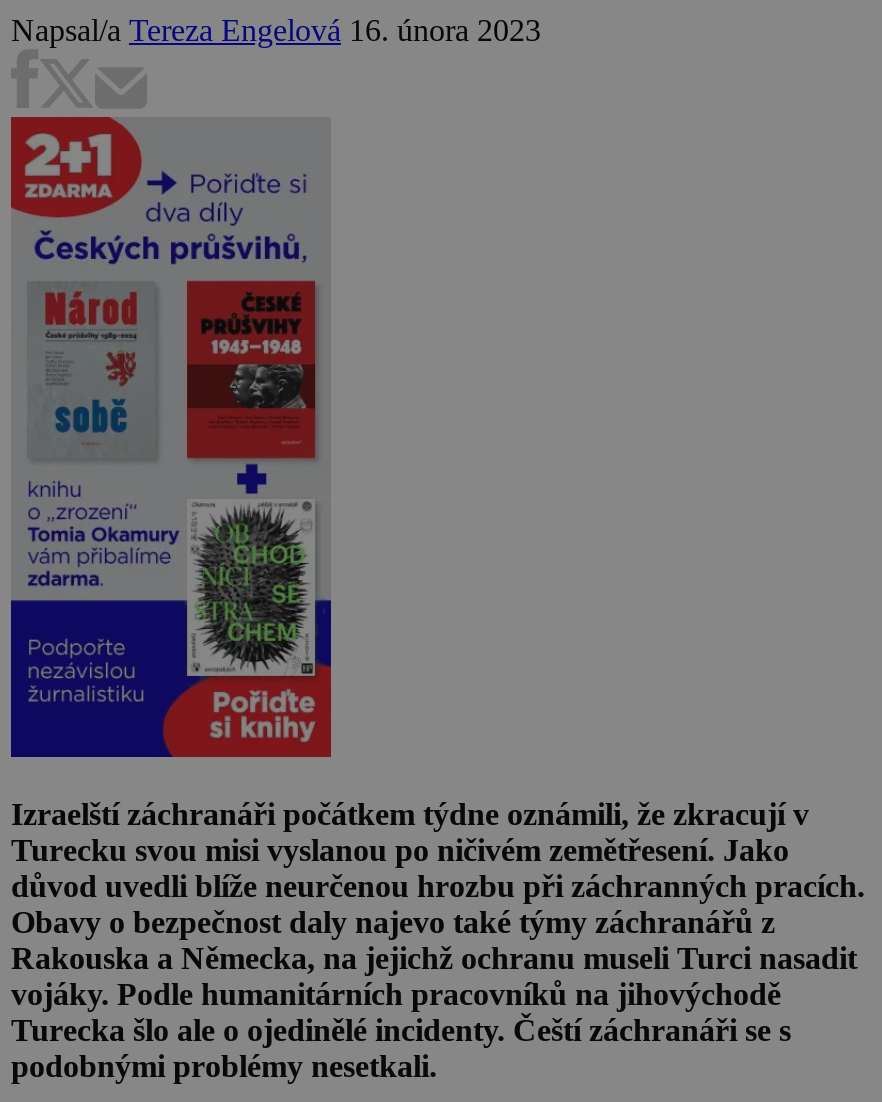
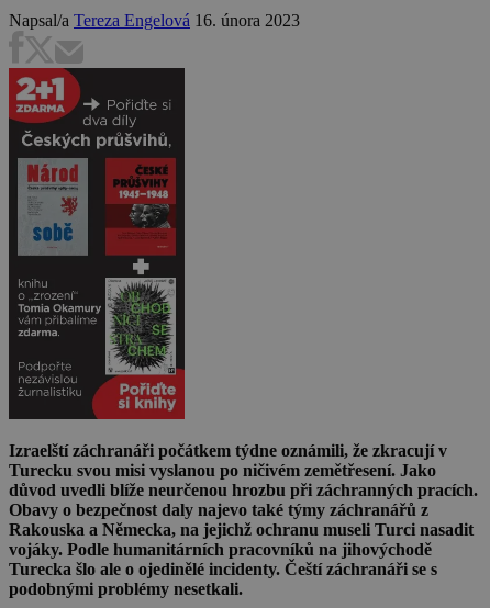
[9,117,333,759] [image] -> [8,67,186,420] [image]

